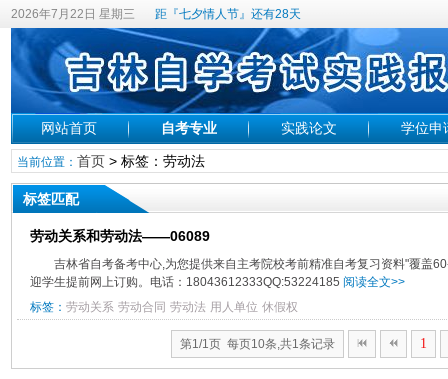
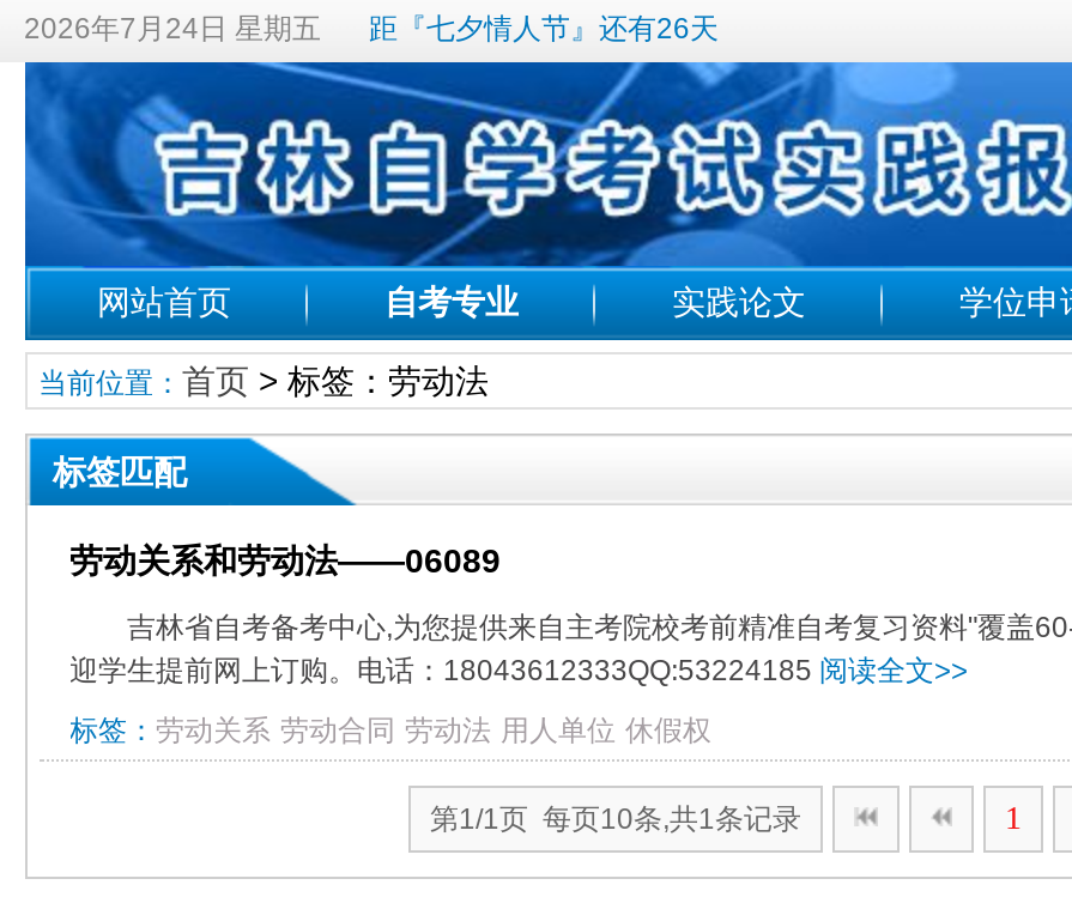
[10,7,134,21] 2026年7月22日 星期三 -> [24,12,321,46] 2026年7月24日 星期五
[154,7,300,21] 距『七夕情人节』还有28天 -> [369,12,719,46] 距『七夕情人节』还有26天

